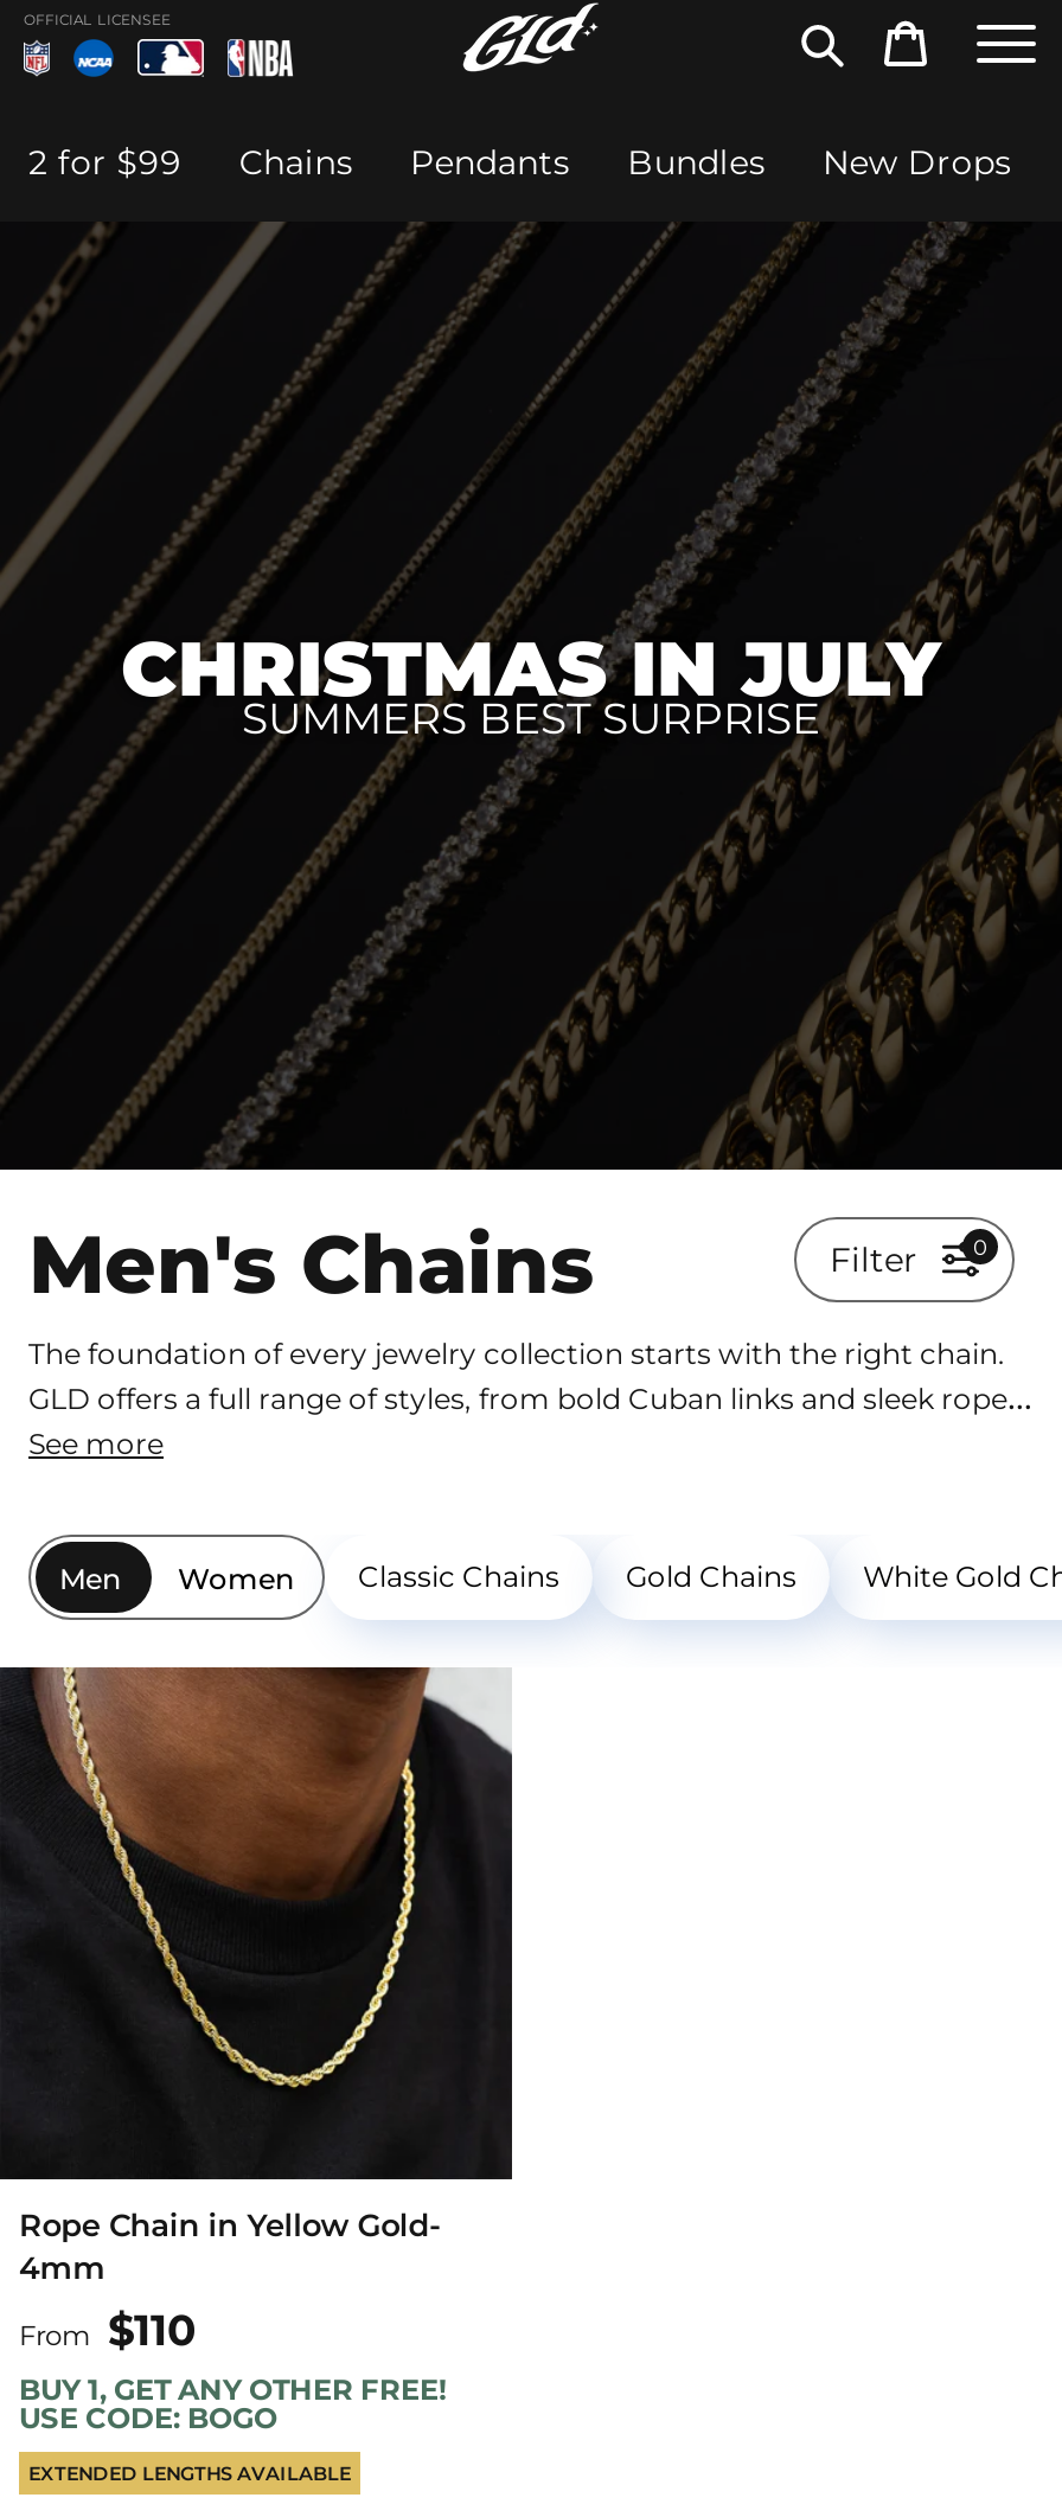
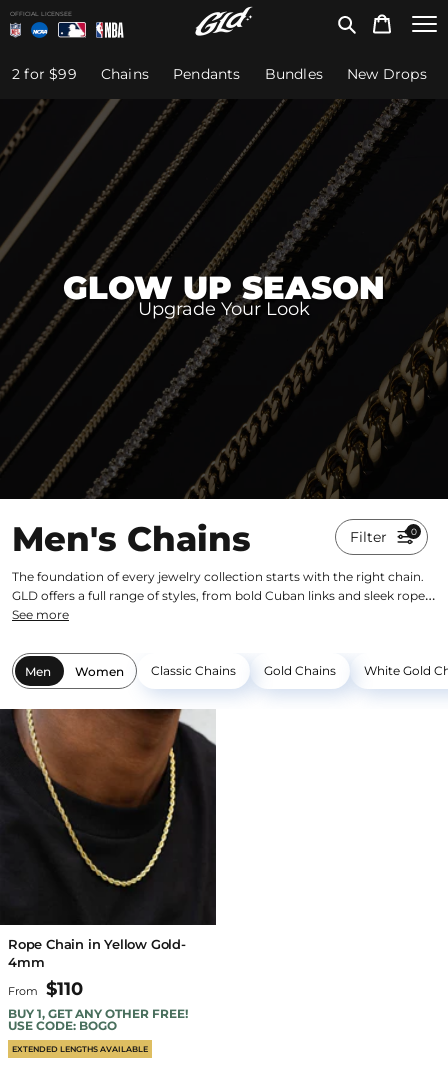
[121,621,941,744] CHRISTMAS IN JULY | SUMMERS BEST SURPRISE -> [63,267,385,319] GLOW UP SEASON | Upgrade Your Look

